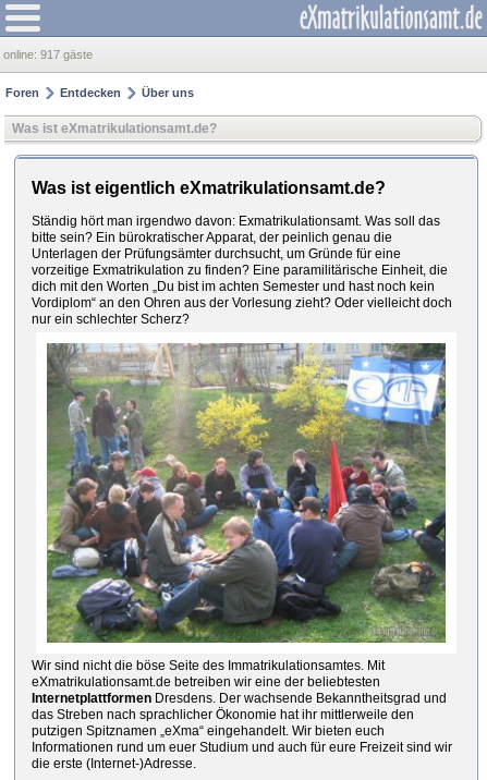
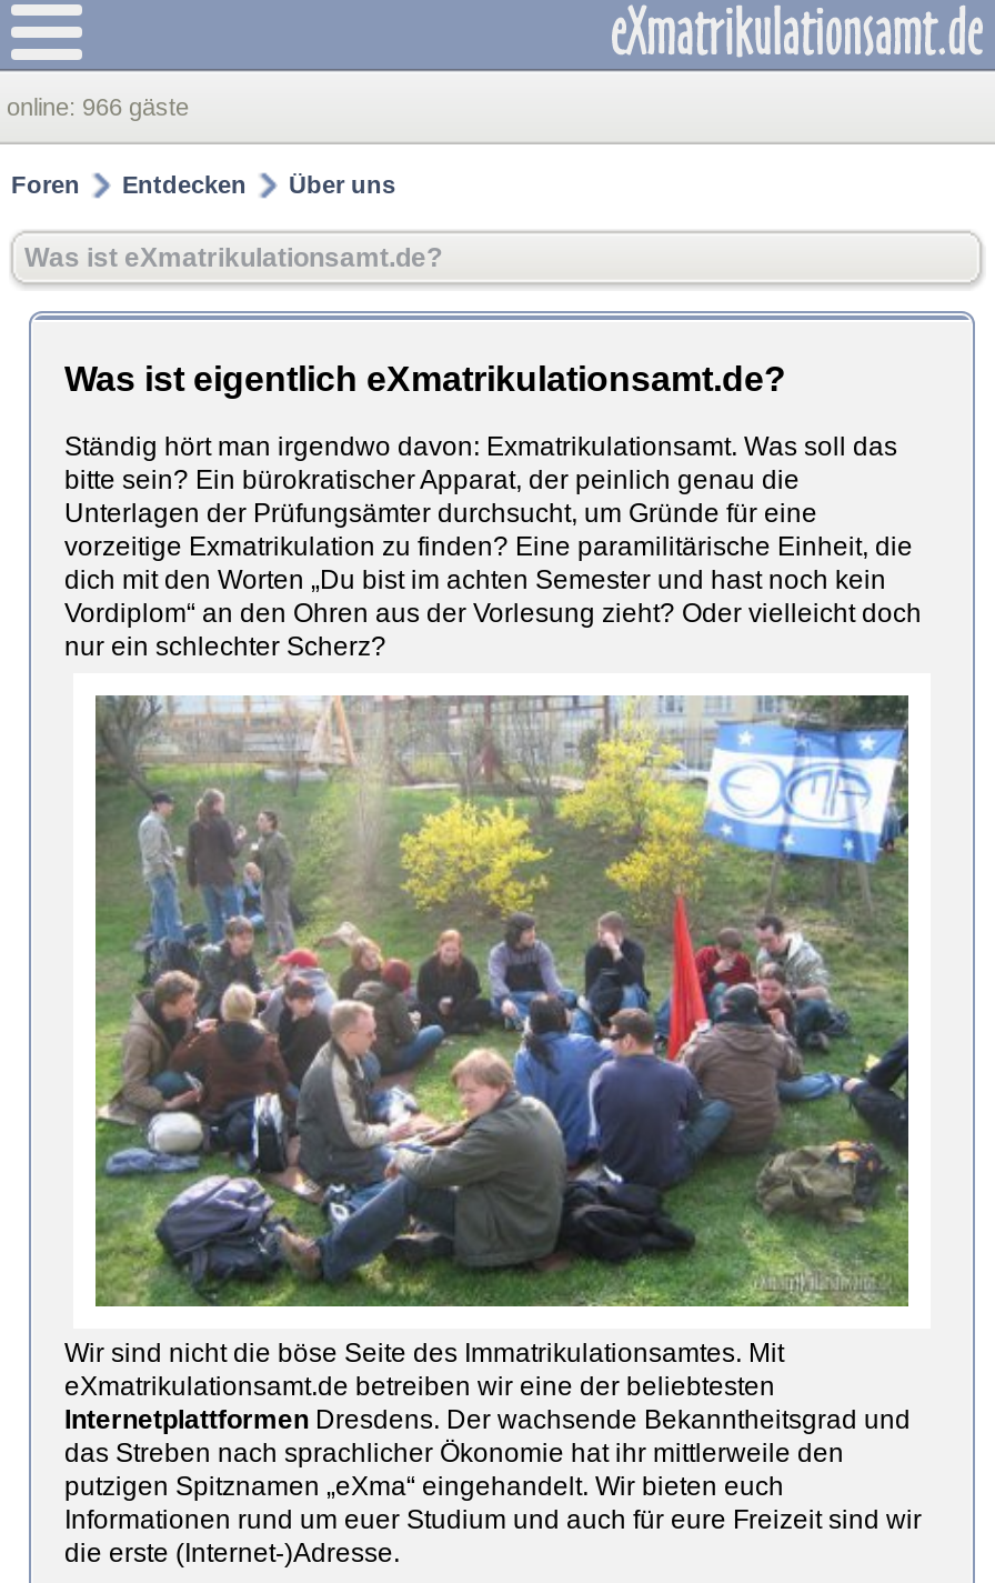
[3,48,93,61] online: 917 gäste -> [7,93,189,120] online: 966 gäste

